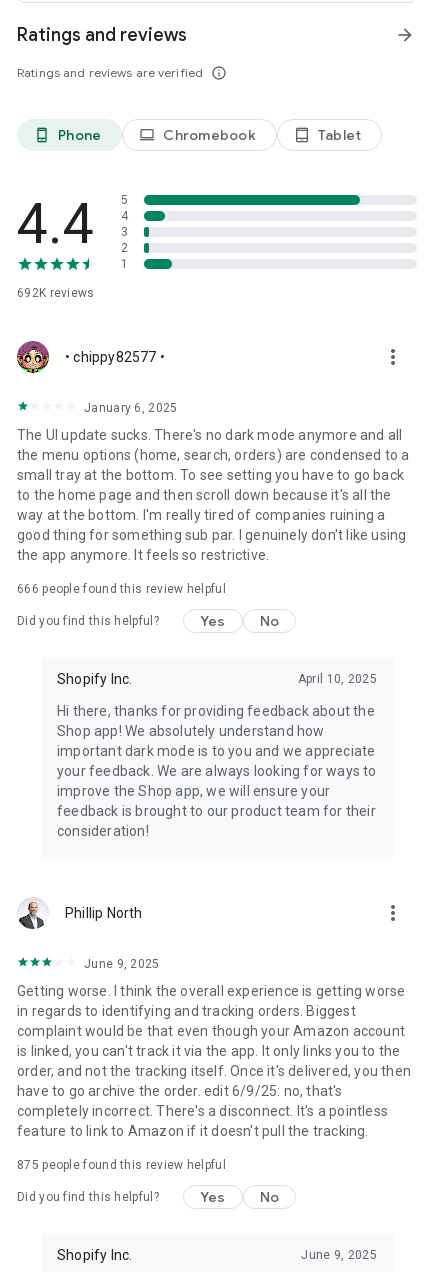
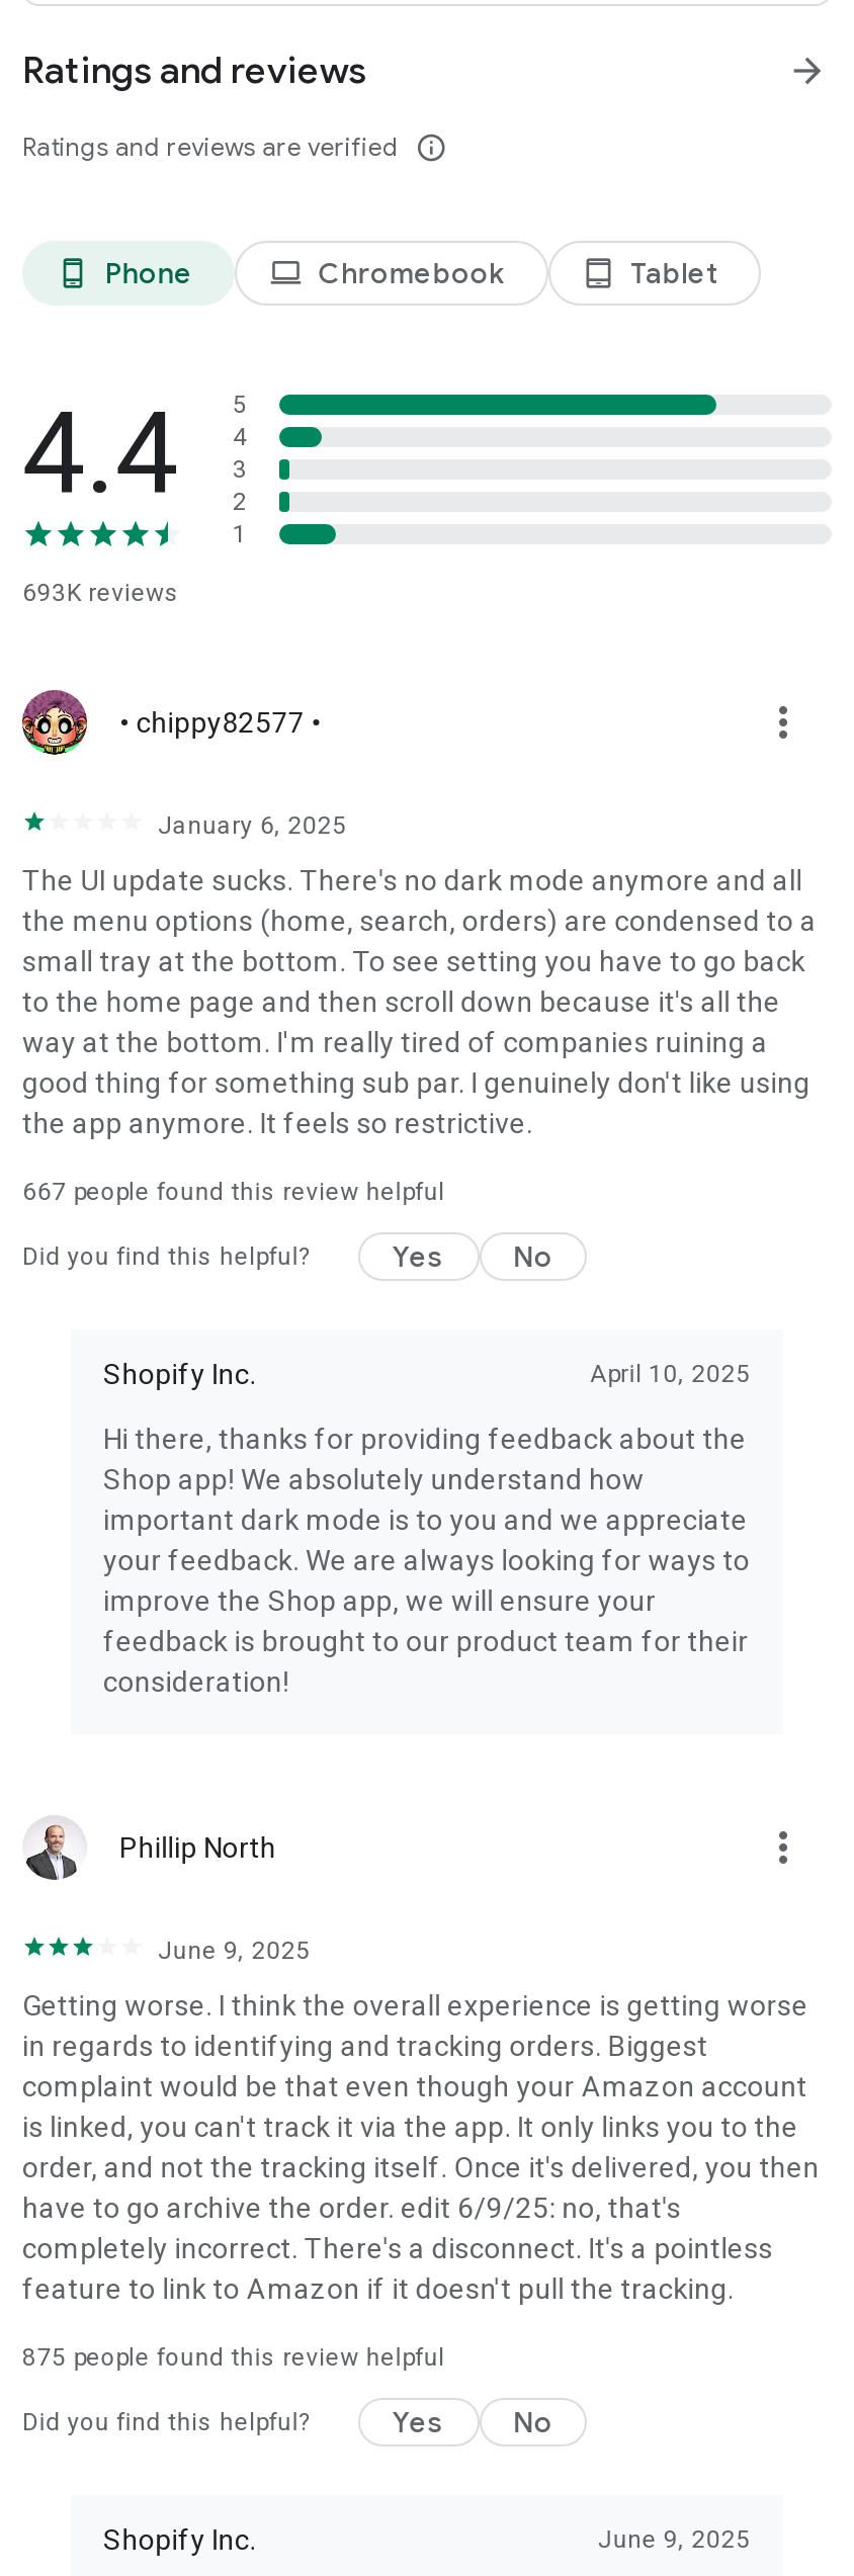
[17,286,95,300] 692K reviews -> [22,579,179,607] 693K reviews
[17,582,226,596] 666 people found this review helpful -> [22,1178,445,1206] 667 people found this review helpful

